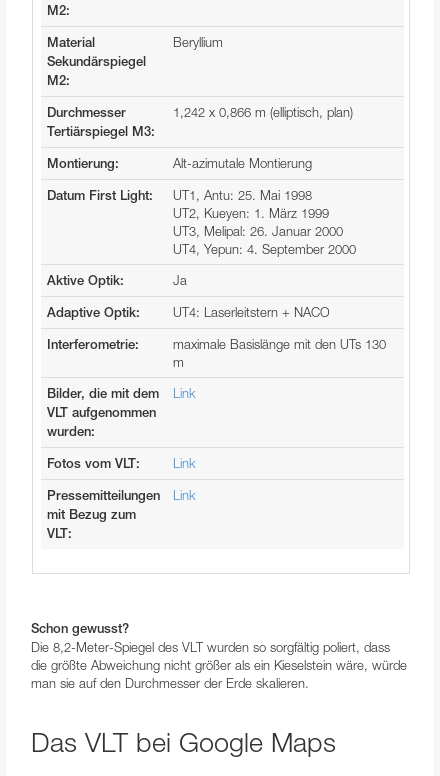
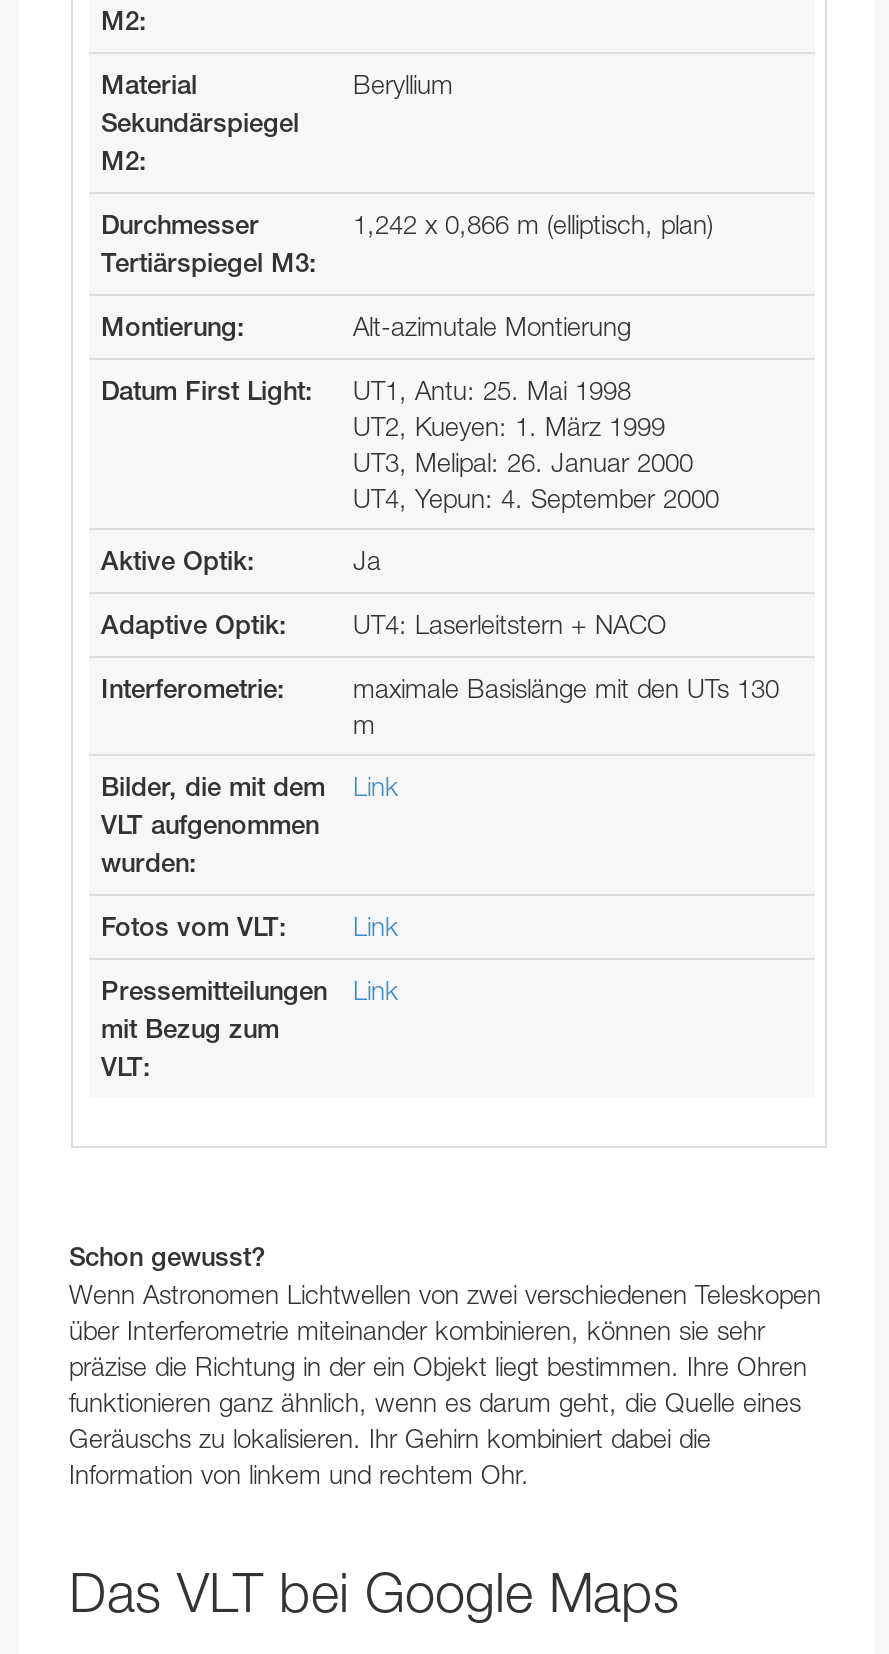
[31,639,407,691] Die 8,2-Meter-Spiegel des VLT wurden so sorgfältig poliert, dass | die größte Abweichung nicht größer als ein Kieselstein wäre, würde | man sie auf den Durchmesser der Erde skalieren. -> [69,1278,821,1490] Wenn Astronomen Lichtwellen von zwei verschiedenen Teleskopen | über Interferometrie miteinander kombinieren, können sie sehr | präzise die Richtung in der ein Objekt liegt bestimmen. Ihre Ohren | funktionieren ganz ähnlich, wenn es darum geht, die Quelle eines | Geräuschs zu lokalisieren. Ihr Gehirn kombiniert dabei die | Information von linkem und rechtem Ohr.

